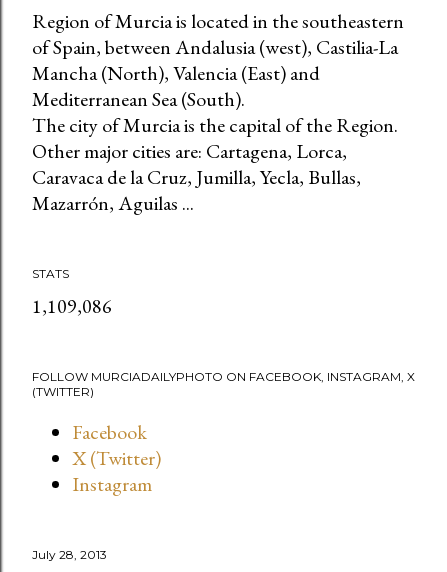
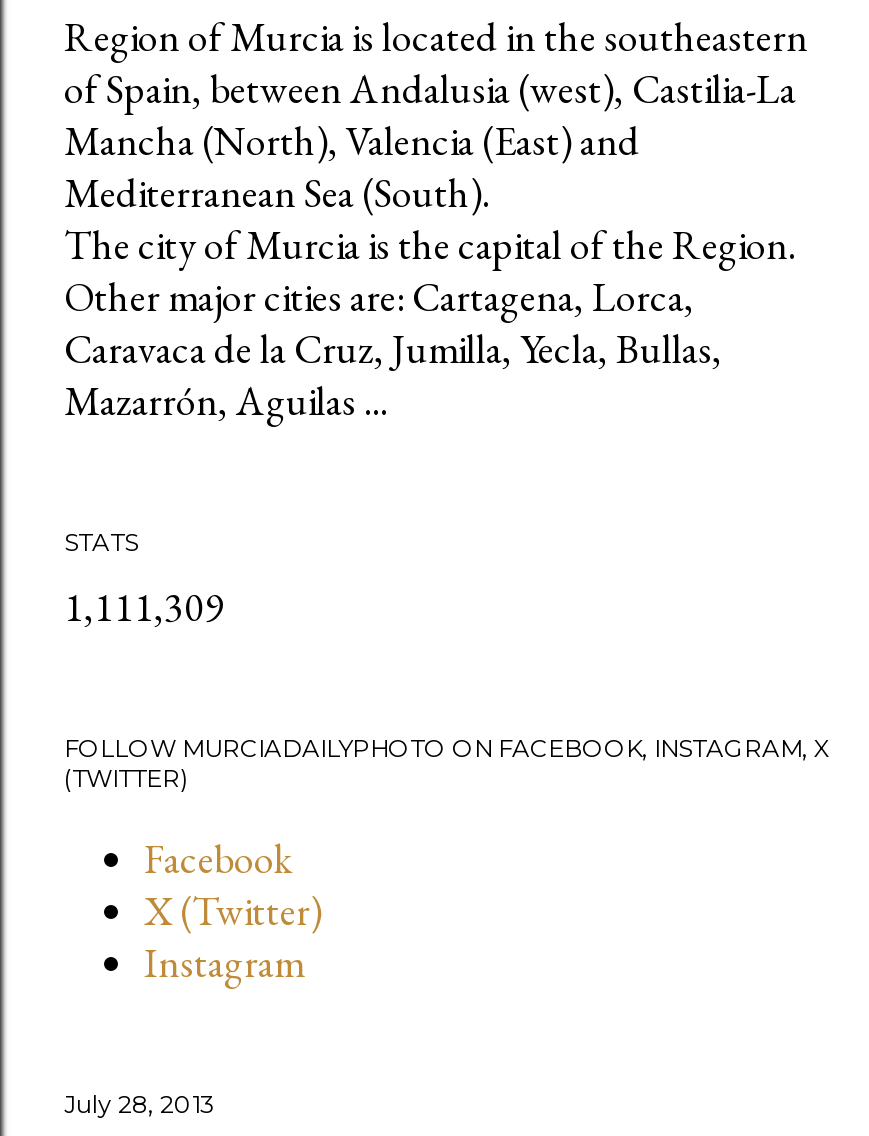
[32,293,112,319] 1,109,086 -> [64,581,224,633] 1,111,309

